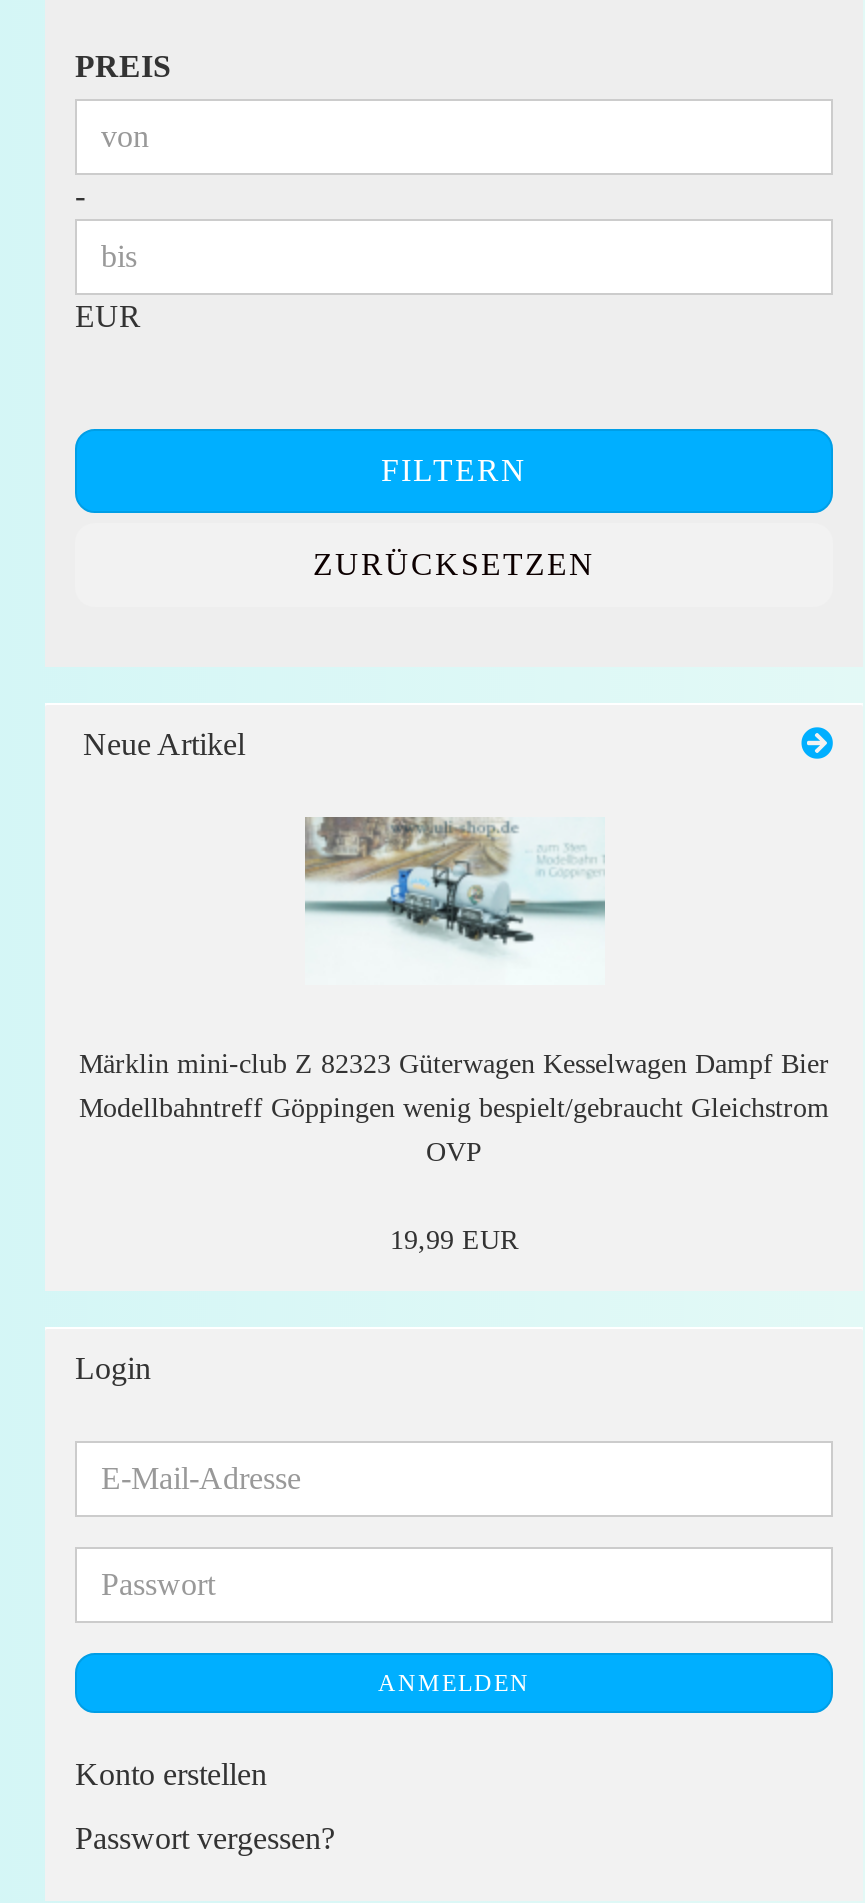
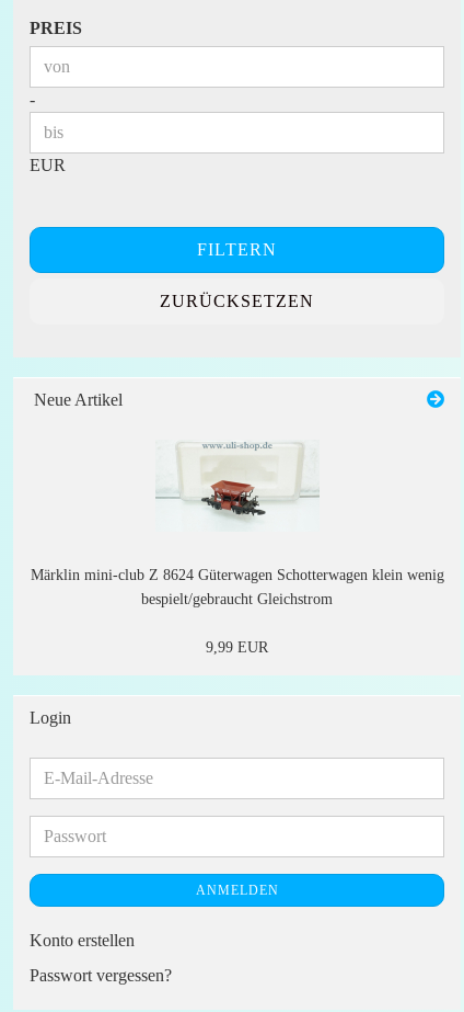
[303,815,605,965] [image] -> [156,440,317,522] [image]
[79,1049,829,1255] Märklin mini-club Z 82323 Güterwagen Kesselwagen Dampf Bier | Modellbahntreff Göppingen wenig bespielt/gebraucht Gleichstrom | OVP | 19,99 EUR -> [30,567,444,656] Märklin mini-club Z 8624 Güterwagen Schotterwagen klein wenig | bespielt/gebraucht Gleichstrom | 9,99 EUR

